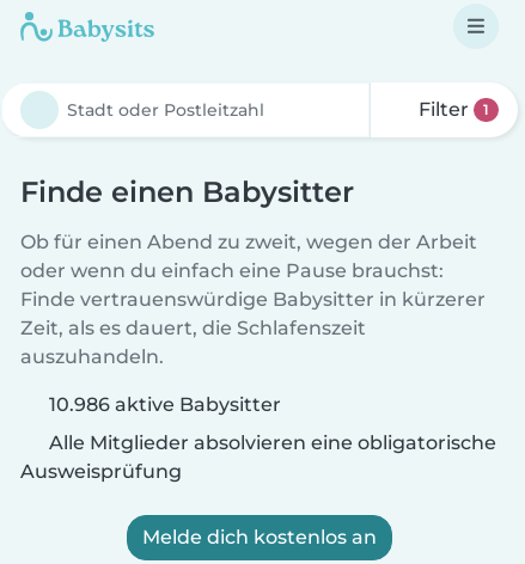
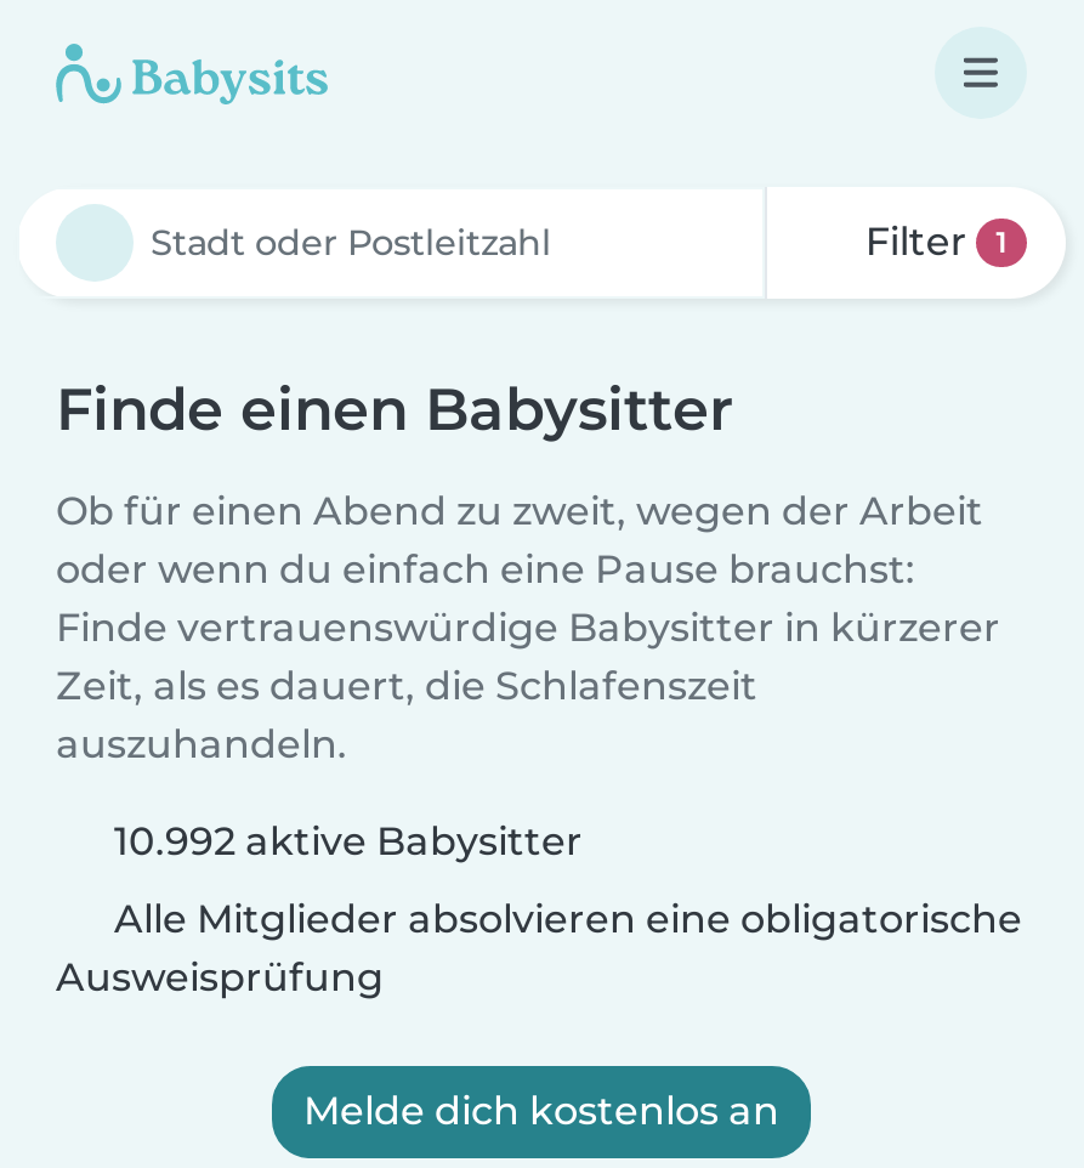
[49,393,281,416] 10.986 aktive Babysitter -> [114,818,583,864] 10.992 aktive Babysitter

